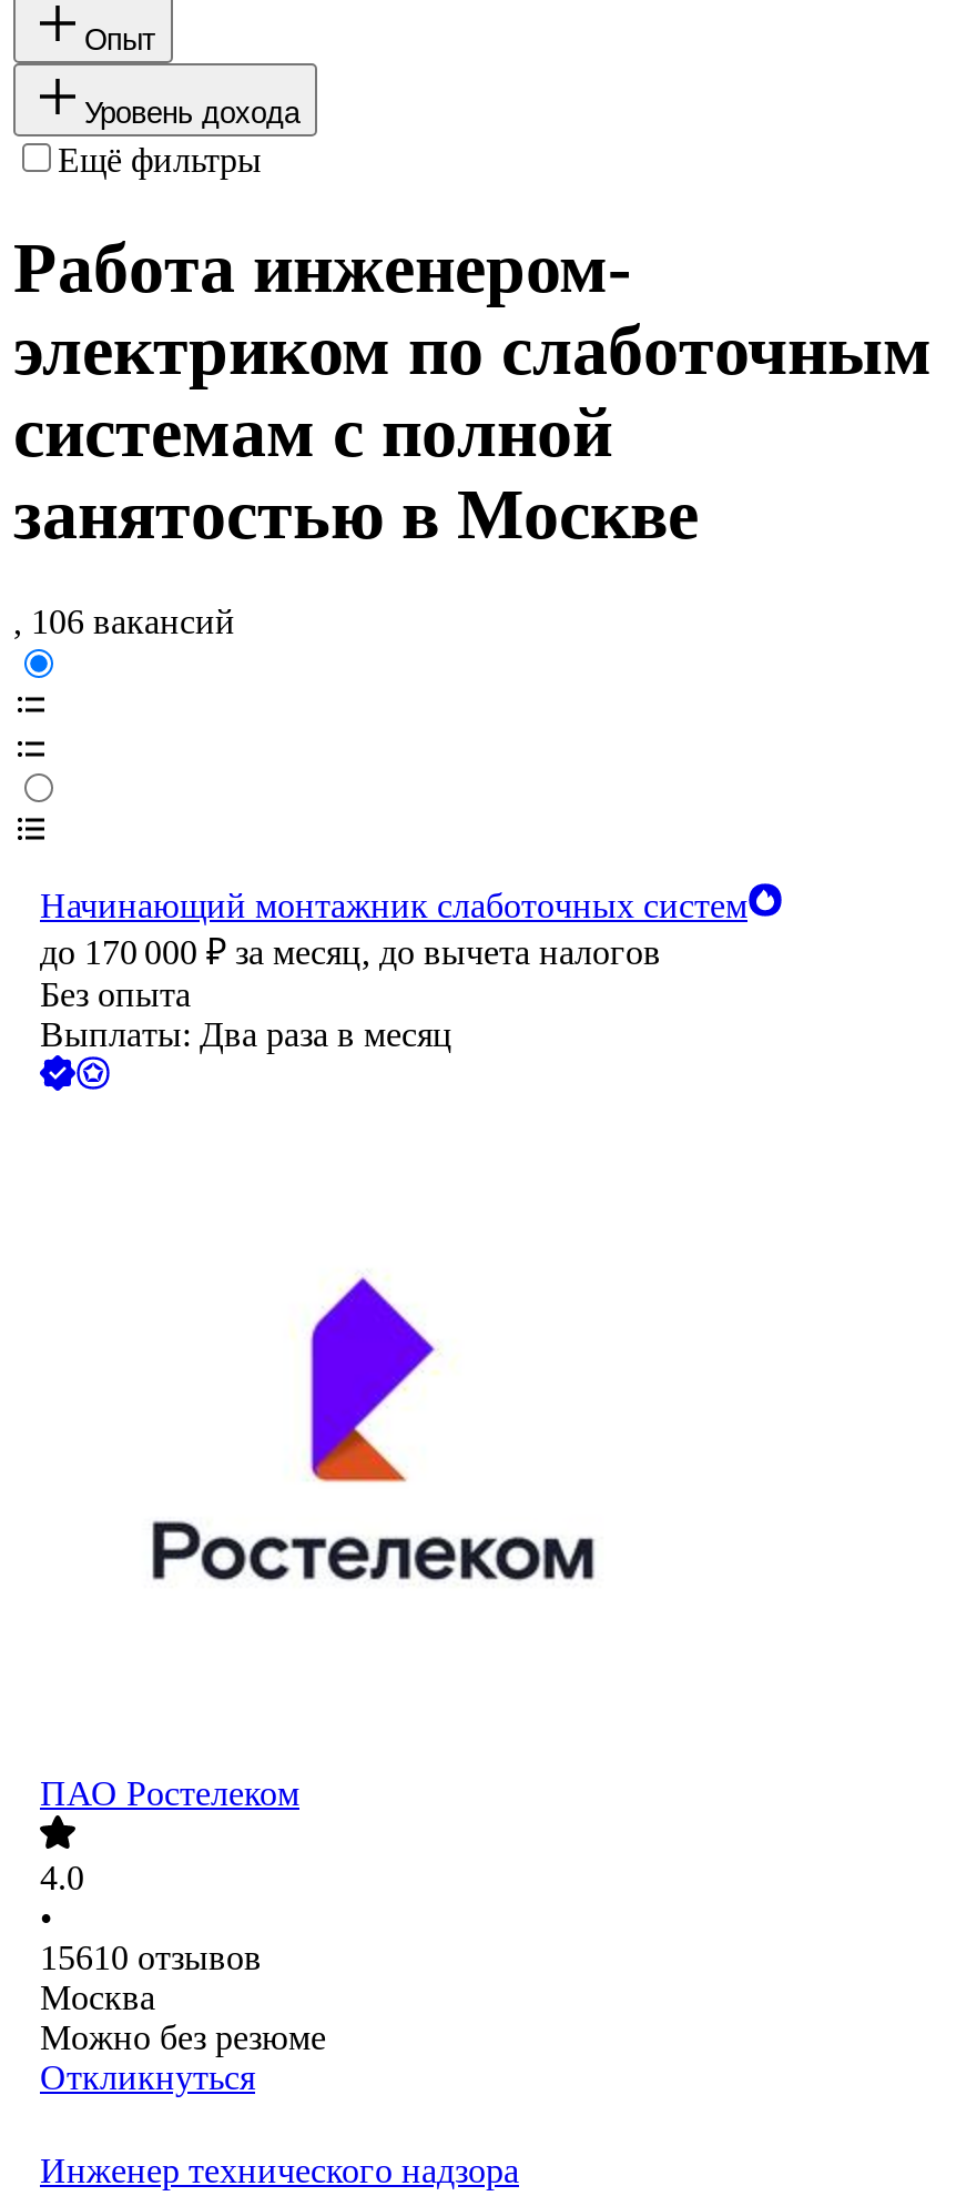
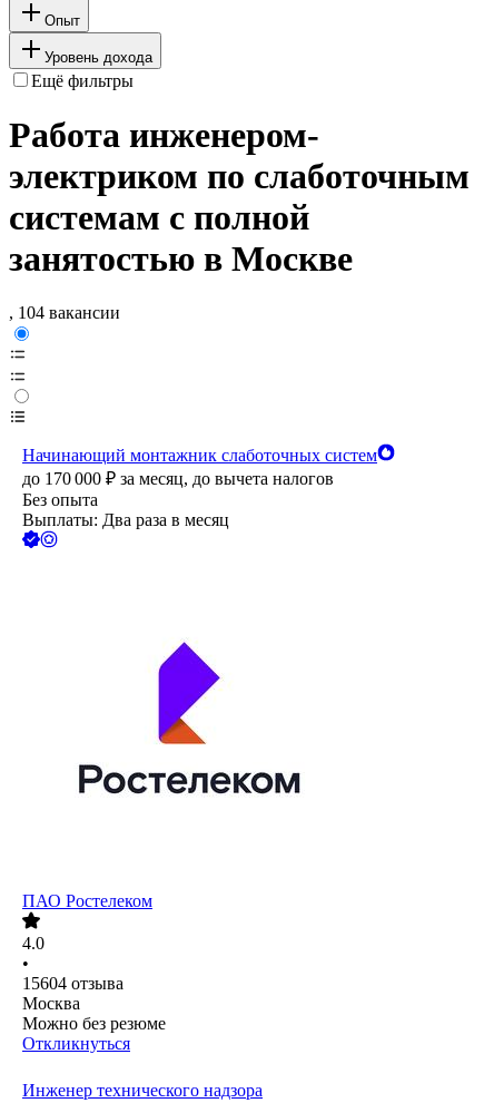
[13,604,235,641] , 106 вакансий -> [9,304,120,323] , 104 вакансии
[40,1940,262,1977] 15610 отзывов -> [22,974,124,993] 15604 отзыва

